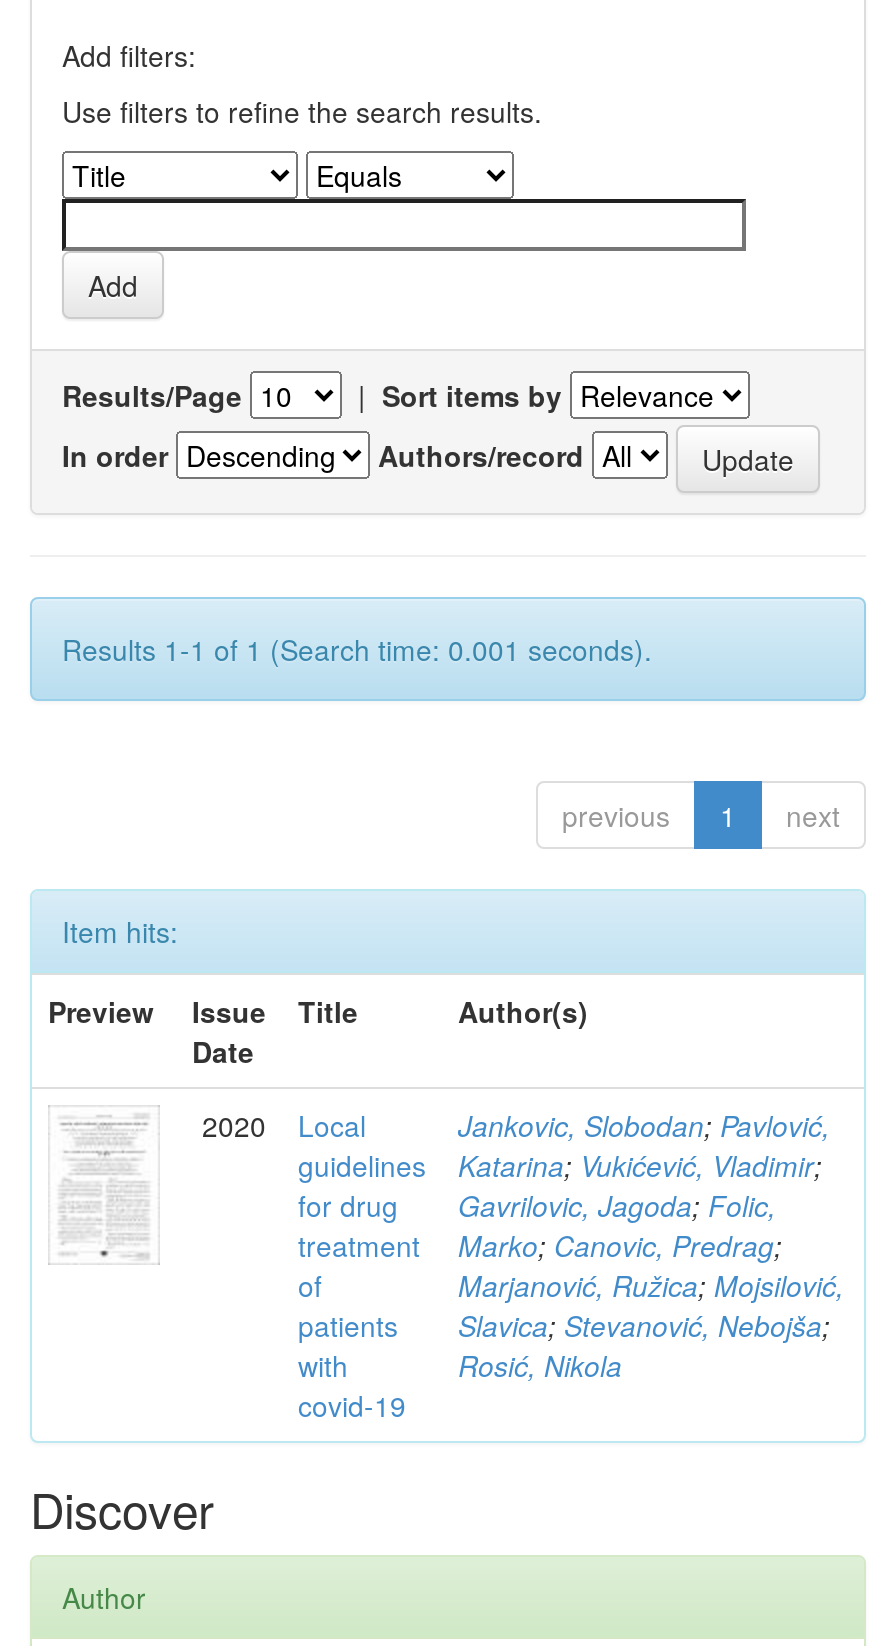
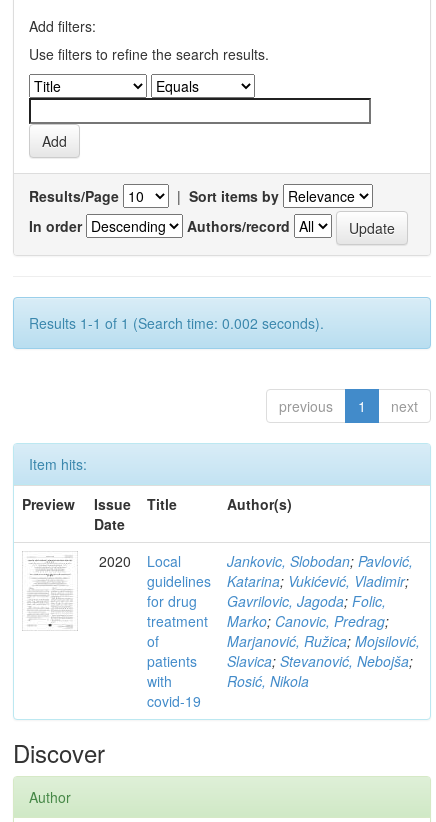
[62,629,652,669] Results 1-1 of 1 (Search time: 0.001 seconds). -> [29,313,324,333] Results 1-1 of 1 (Search time: 0.002 seconds).

